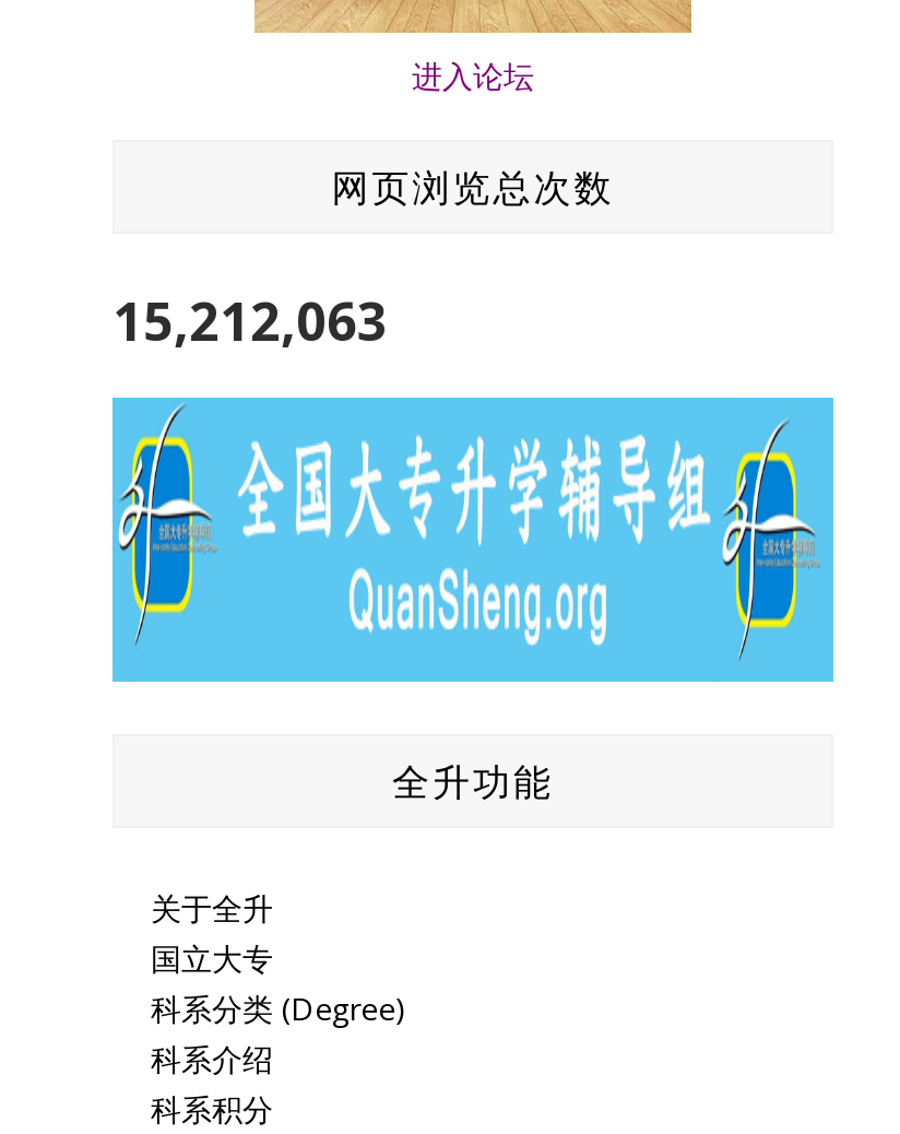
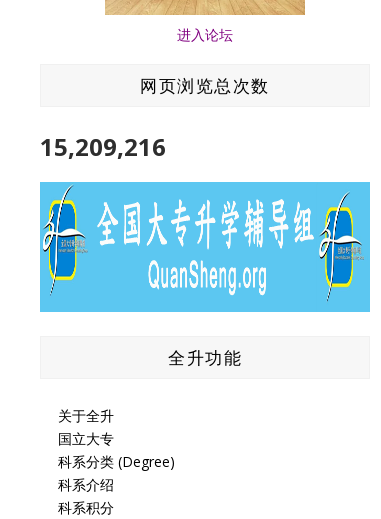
[112,284,388,356] 15,212,063 -> [40,130,166,163] 15,209,216

